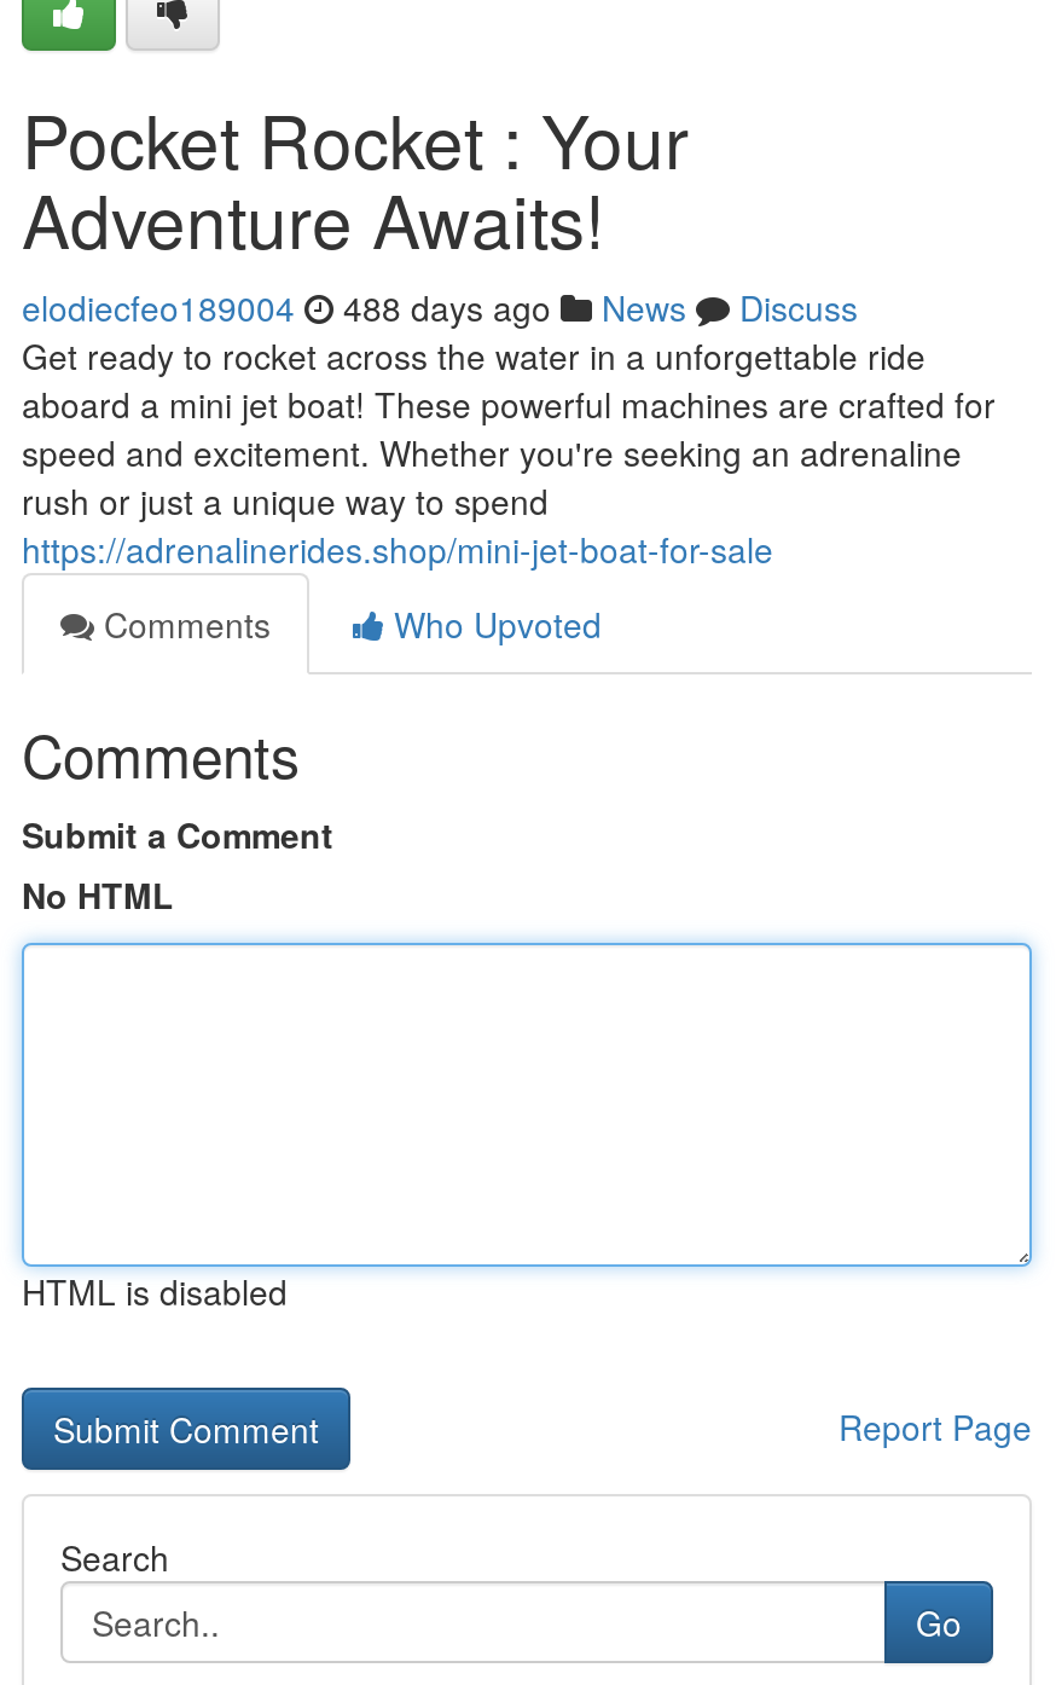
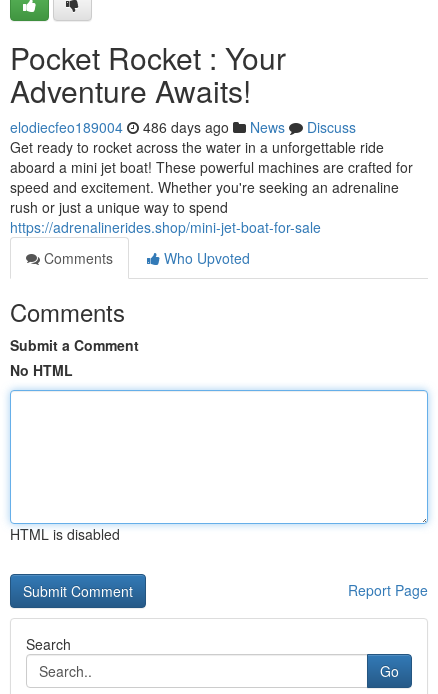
[22,283,858,331] elodiecfeo189004 488 days ago News Discuss -> [10,117,356,137] elodiecfeo189004 486 days ago News Discuss

